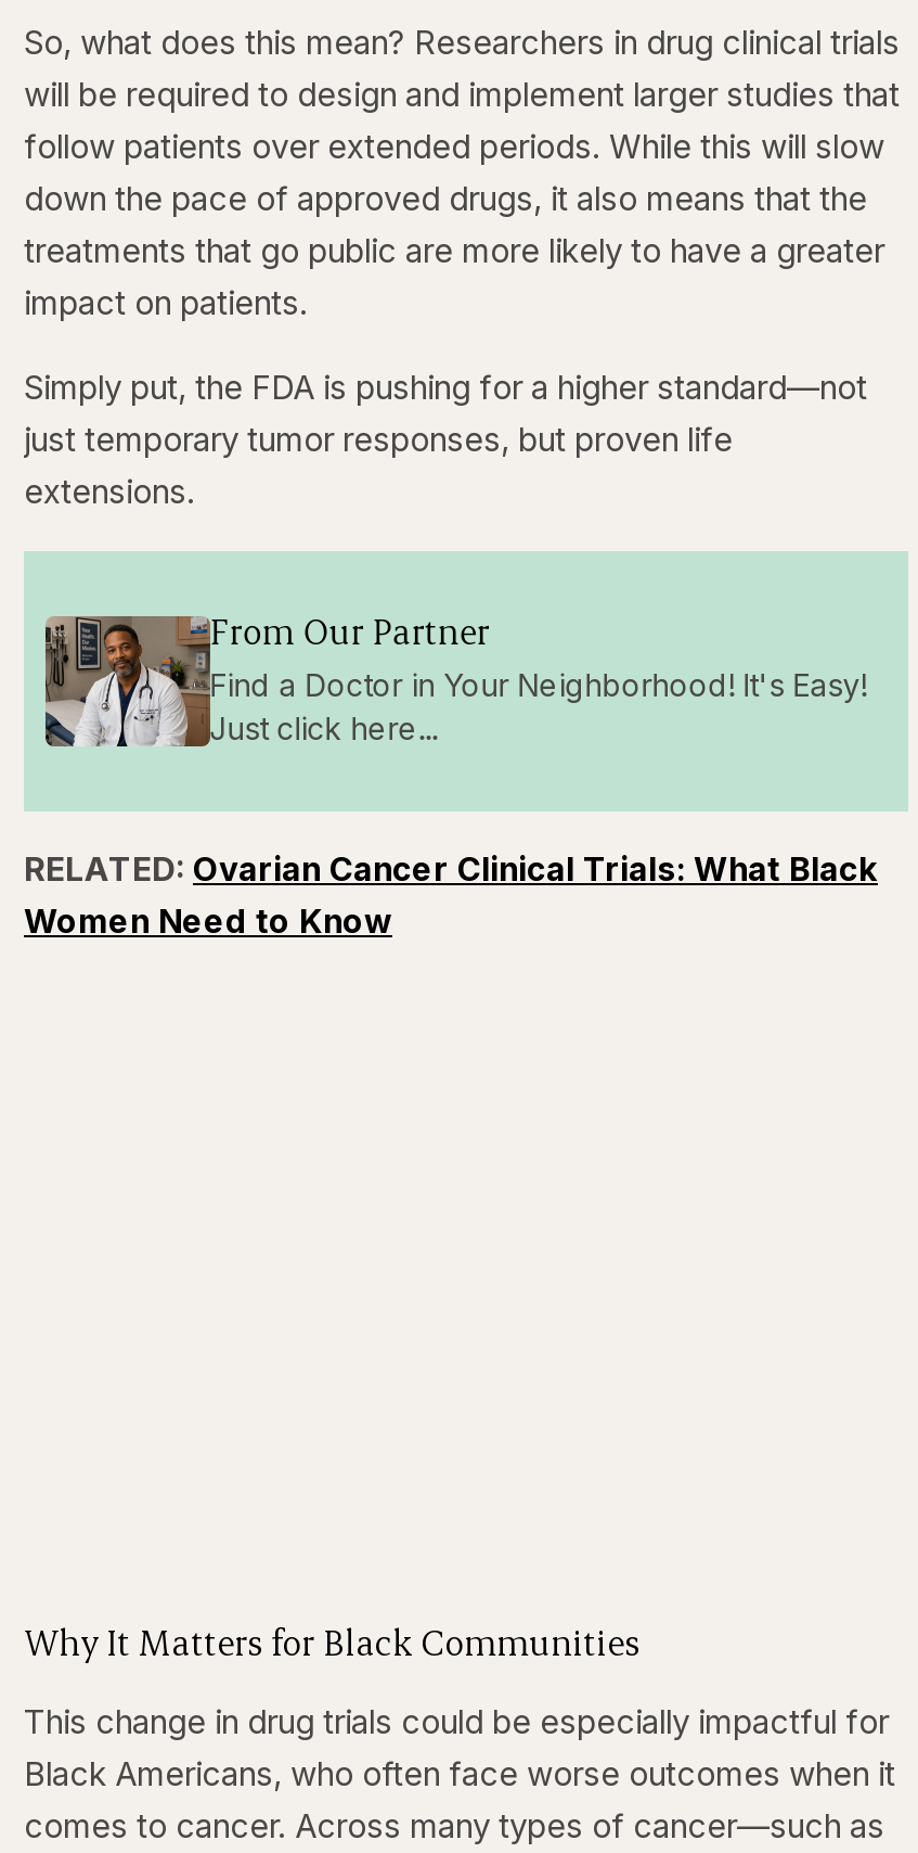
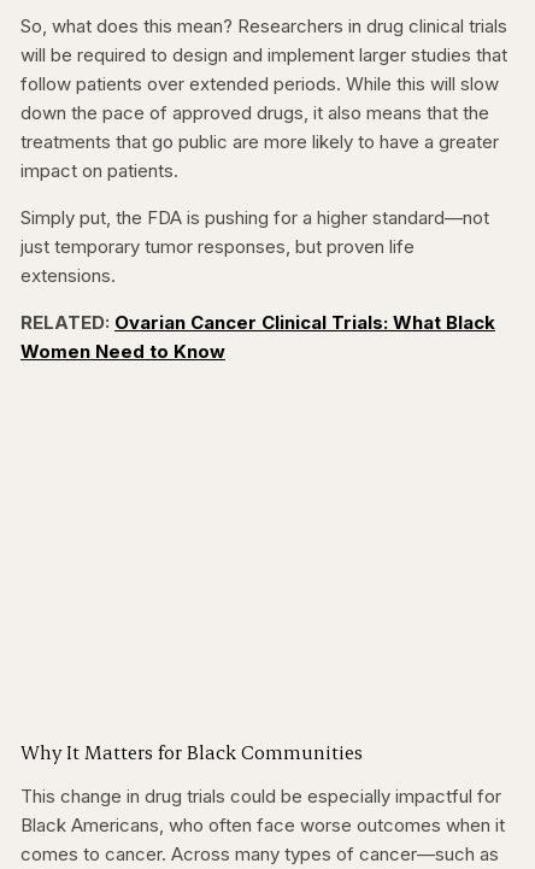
[24,551,908,812] [image] | From Our Partner | Find a Doctor in Your Neighborhood! It's Easy! | Just click here... -> none

